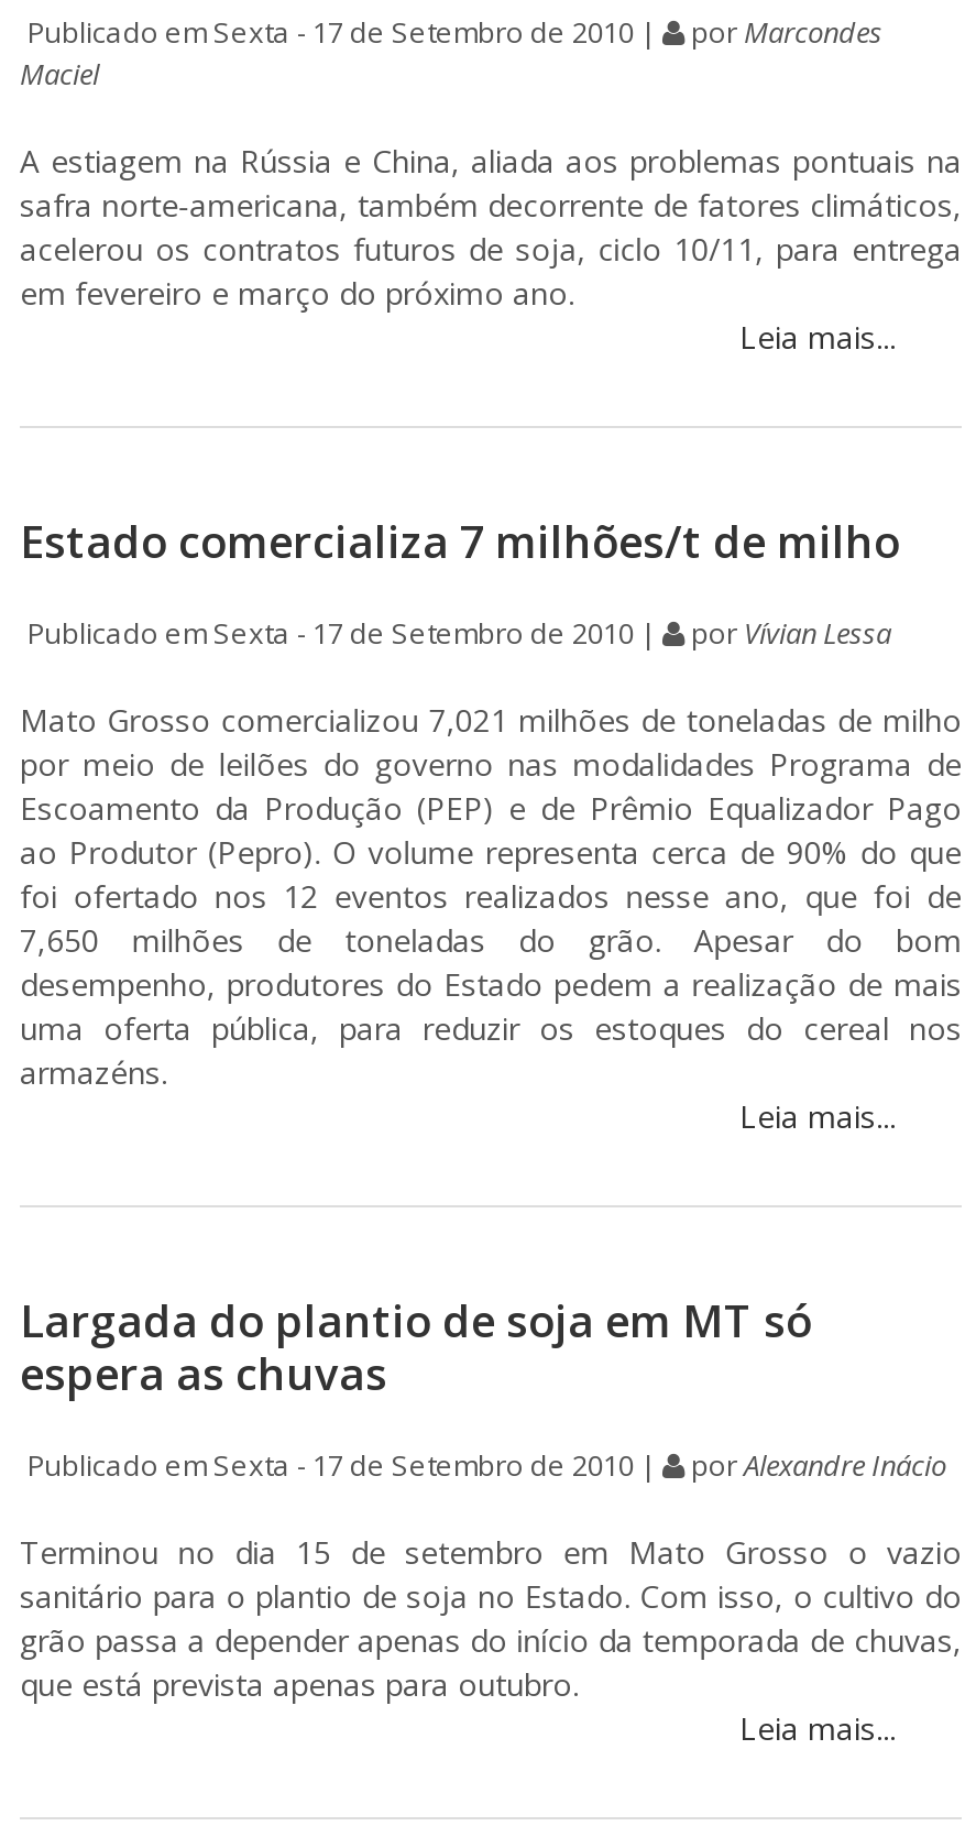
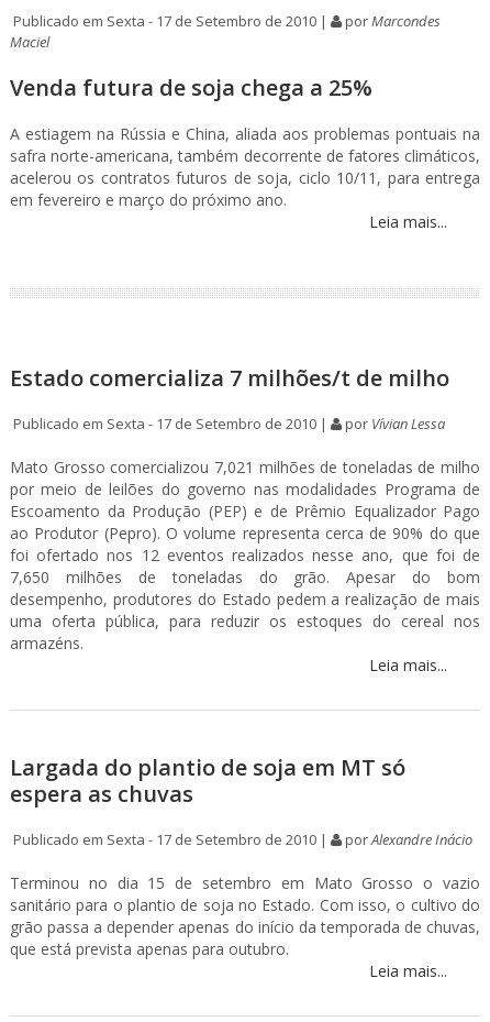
none -> [10,73,372,102] Venda futura de soja chega a 25%

